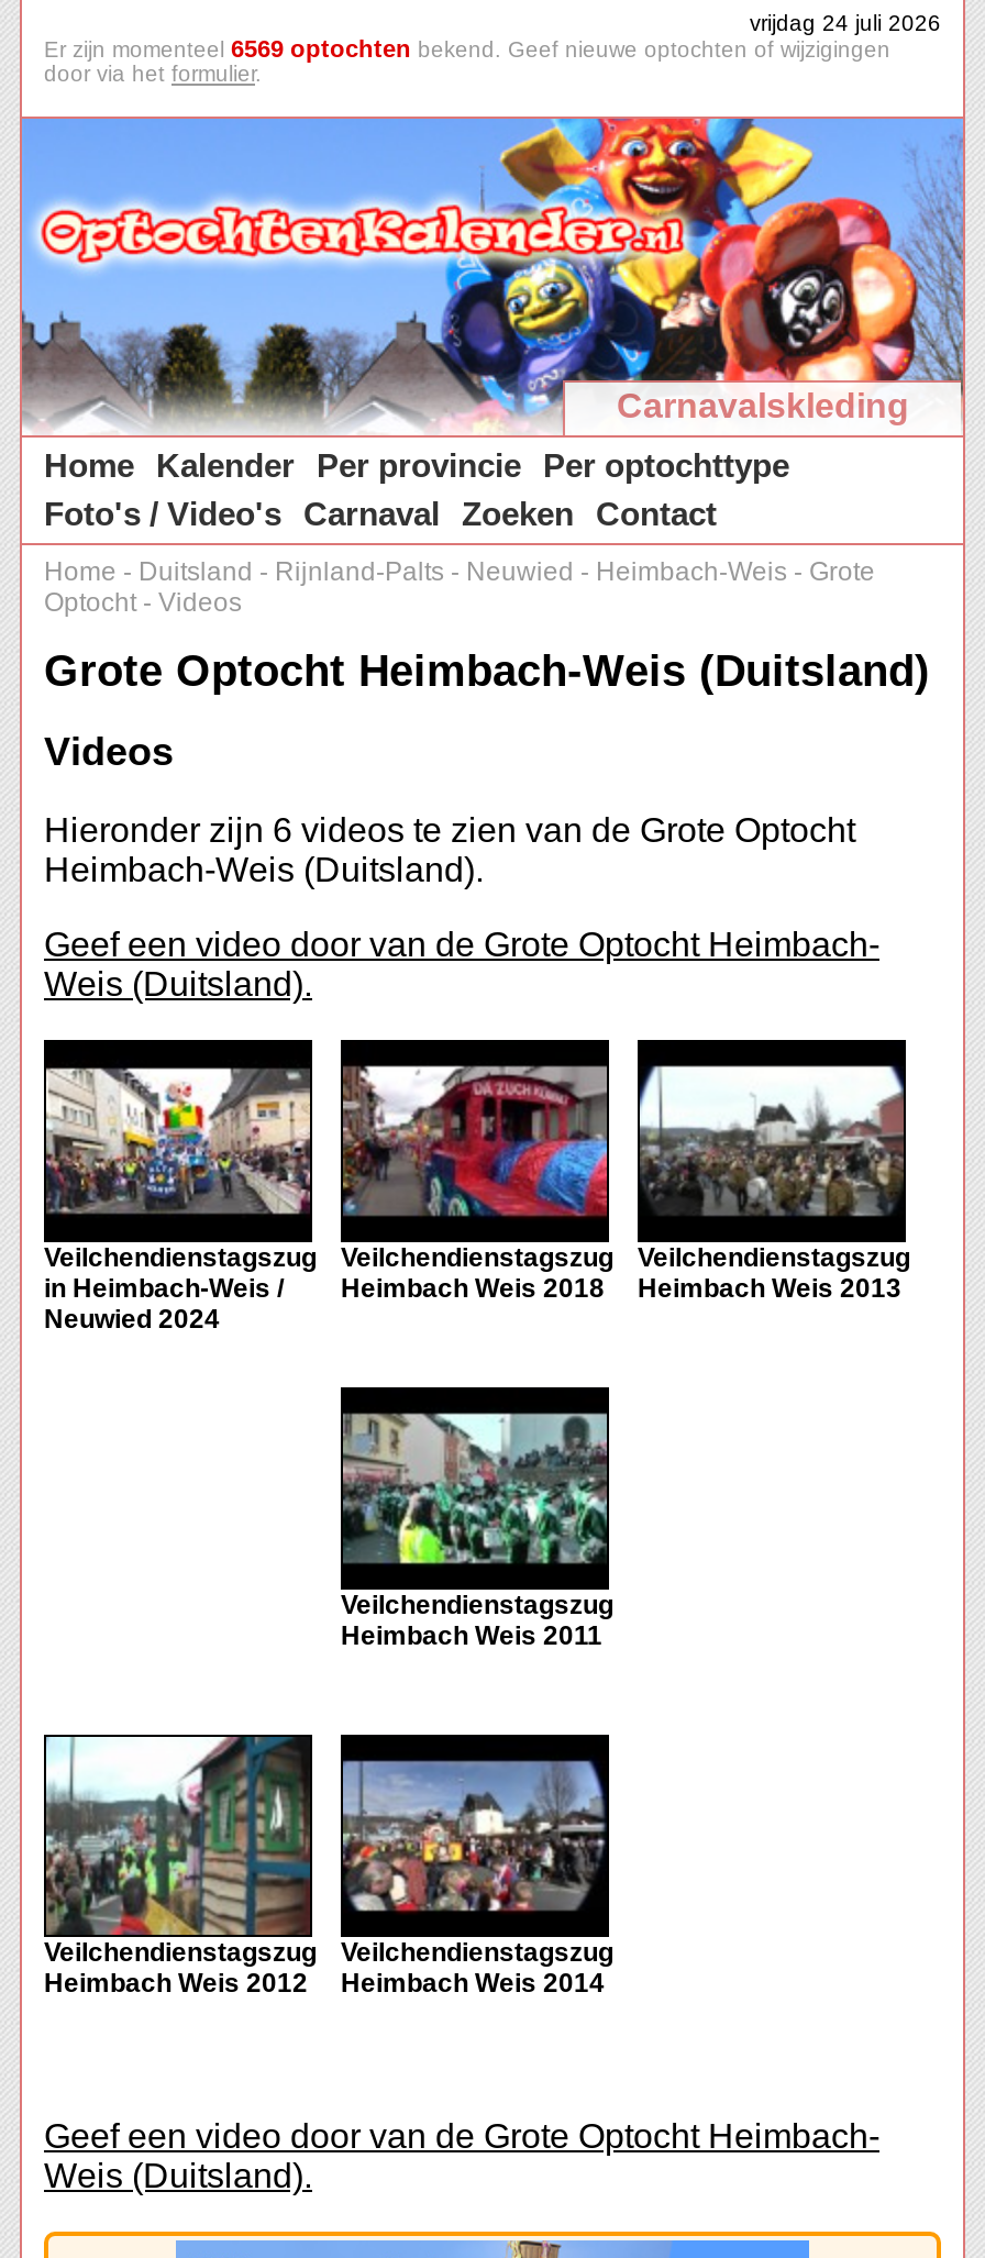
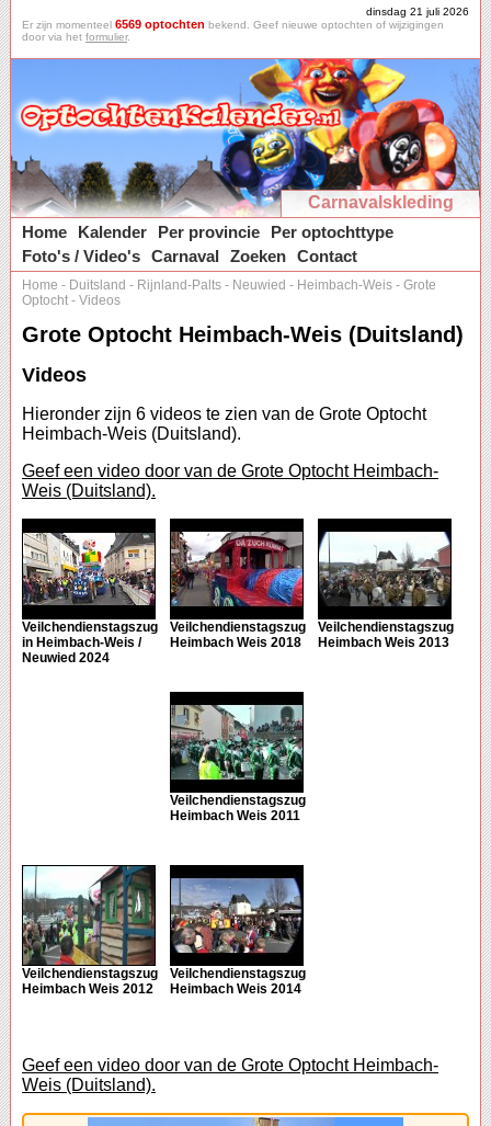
[750,11,941,35] vrijdag 24 juli 2026 -> [366,5,469,18] dinsdag 21 juli 2026

